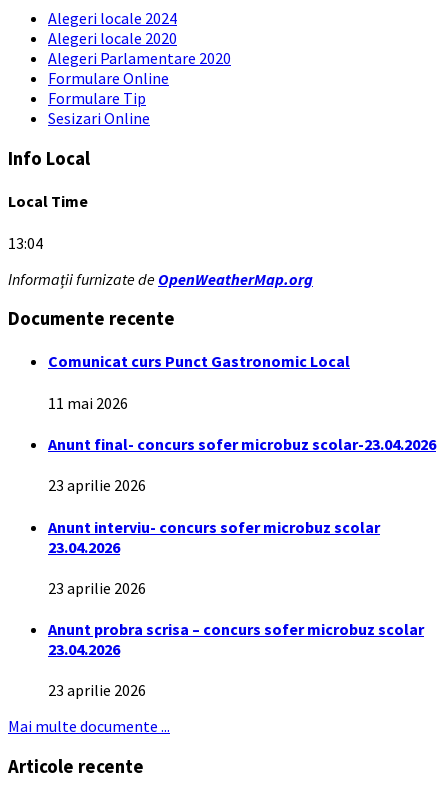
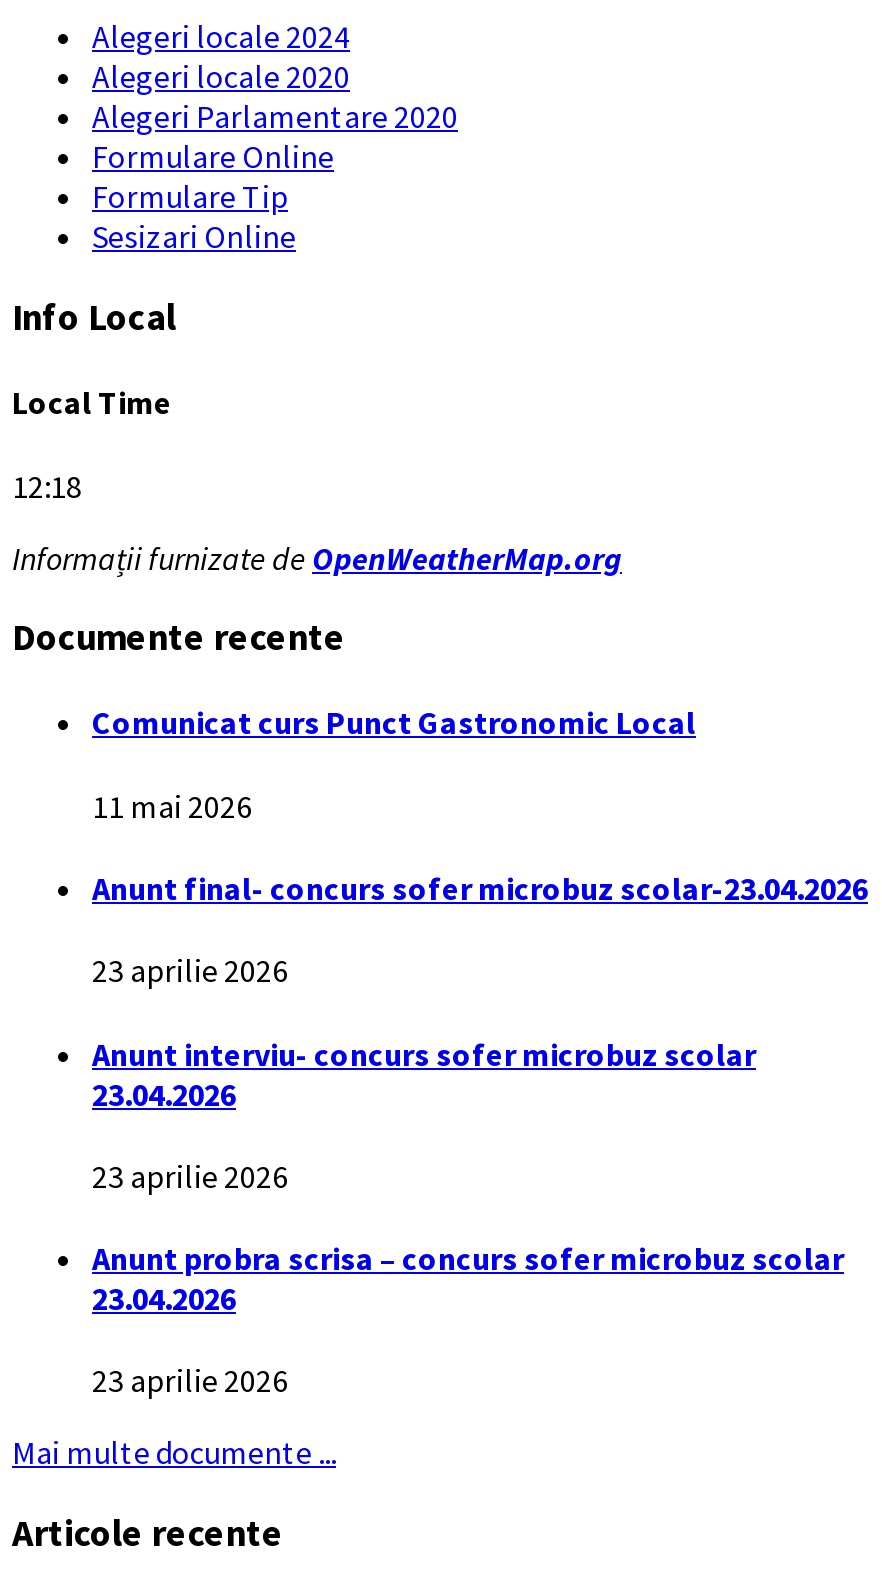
[8,232,43,252] 13:04 -> [12,465,82,505] 12:18

